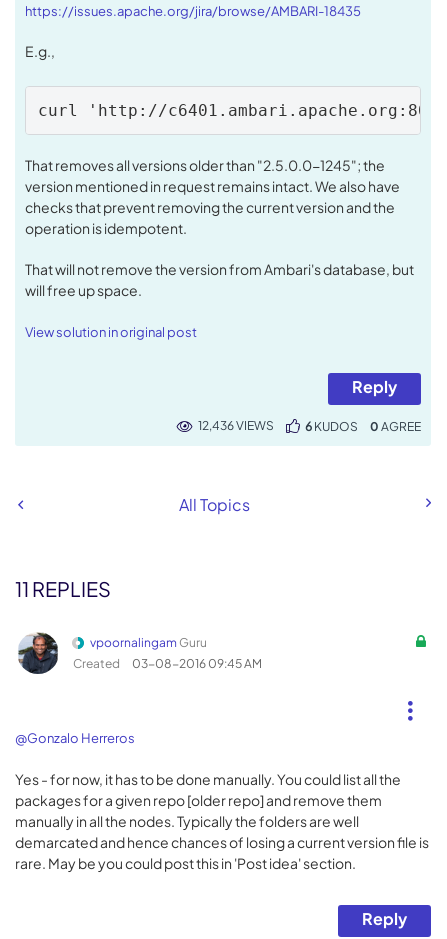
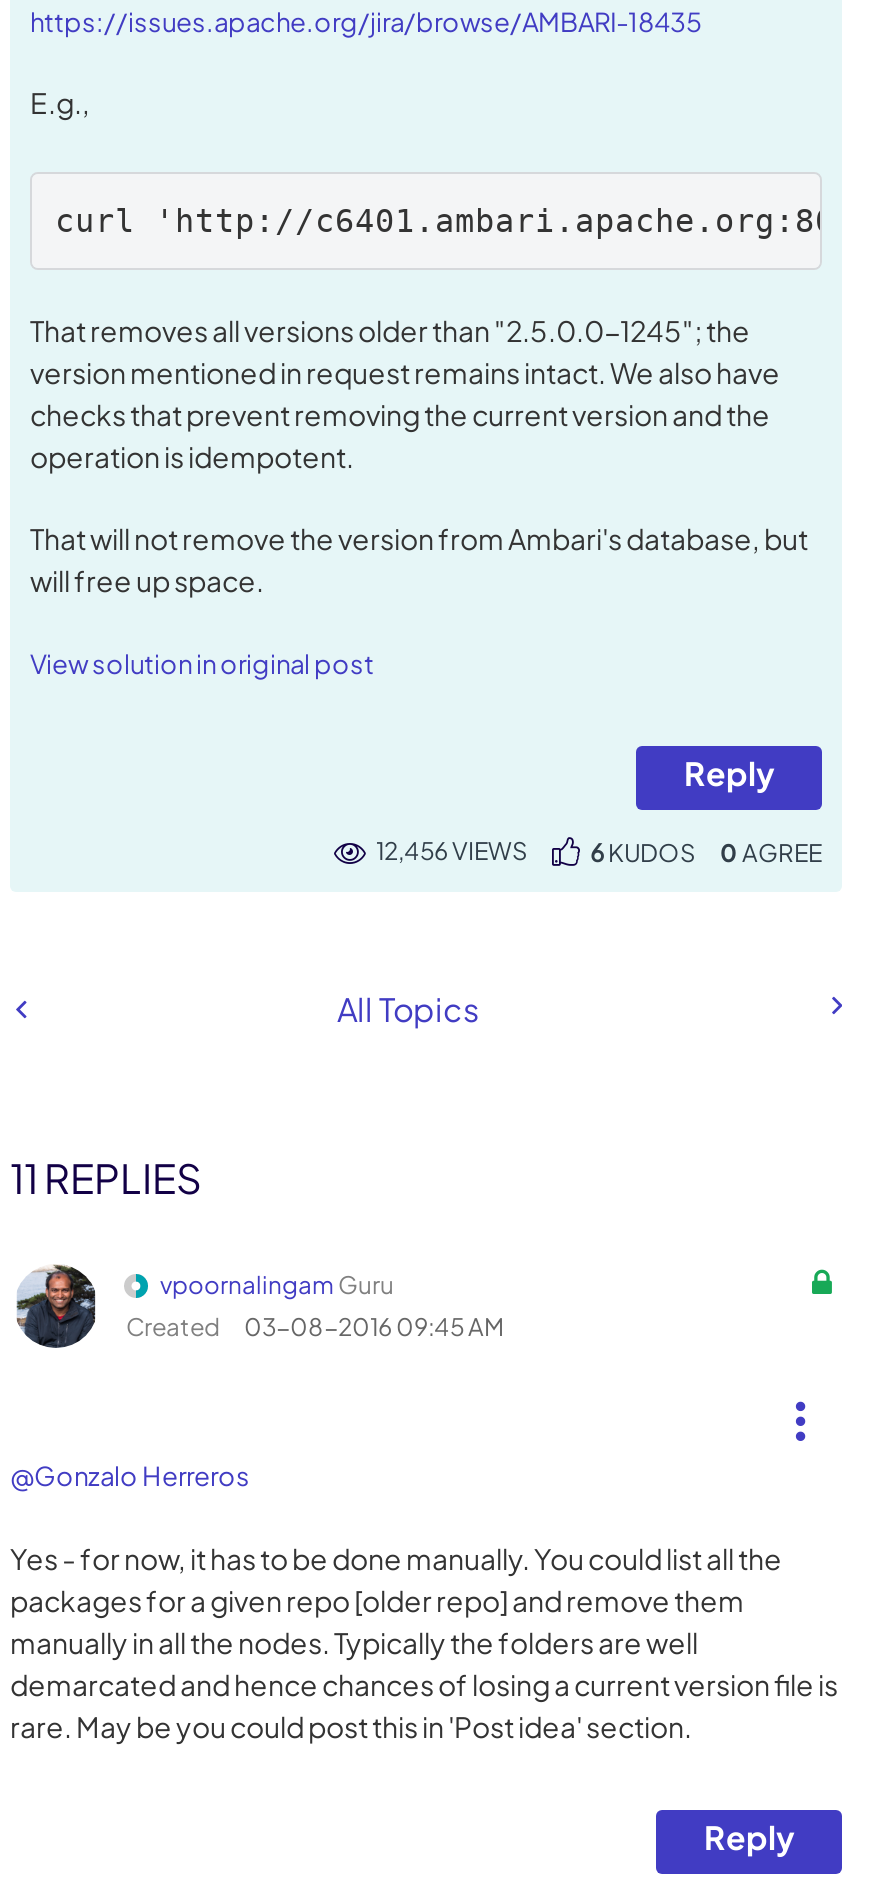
[198,418,274,433] 12,436 VIEWS -> [376,836,528,866] 12,456 VIEWS

